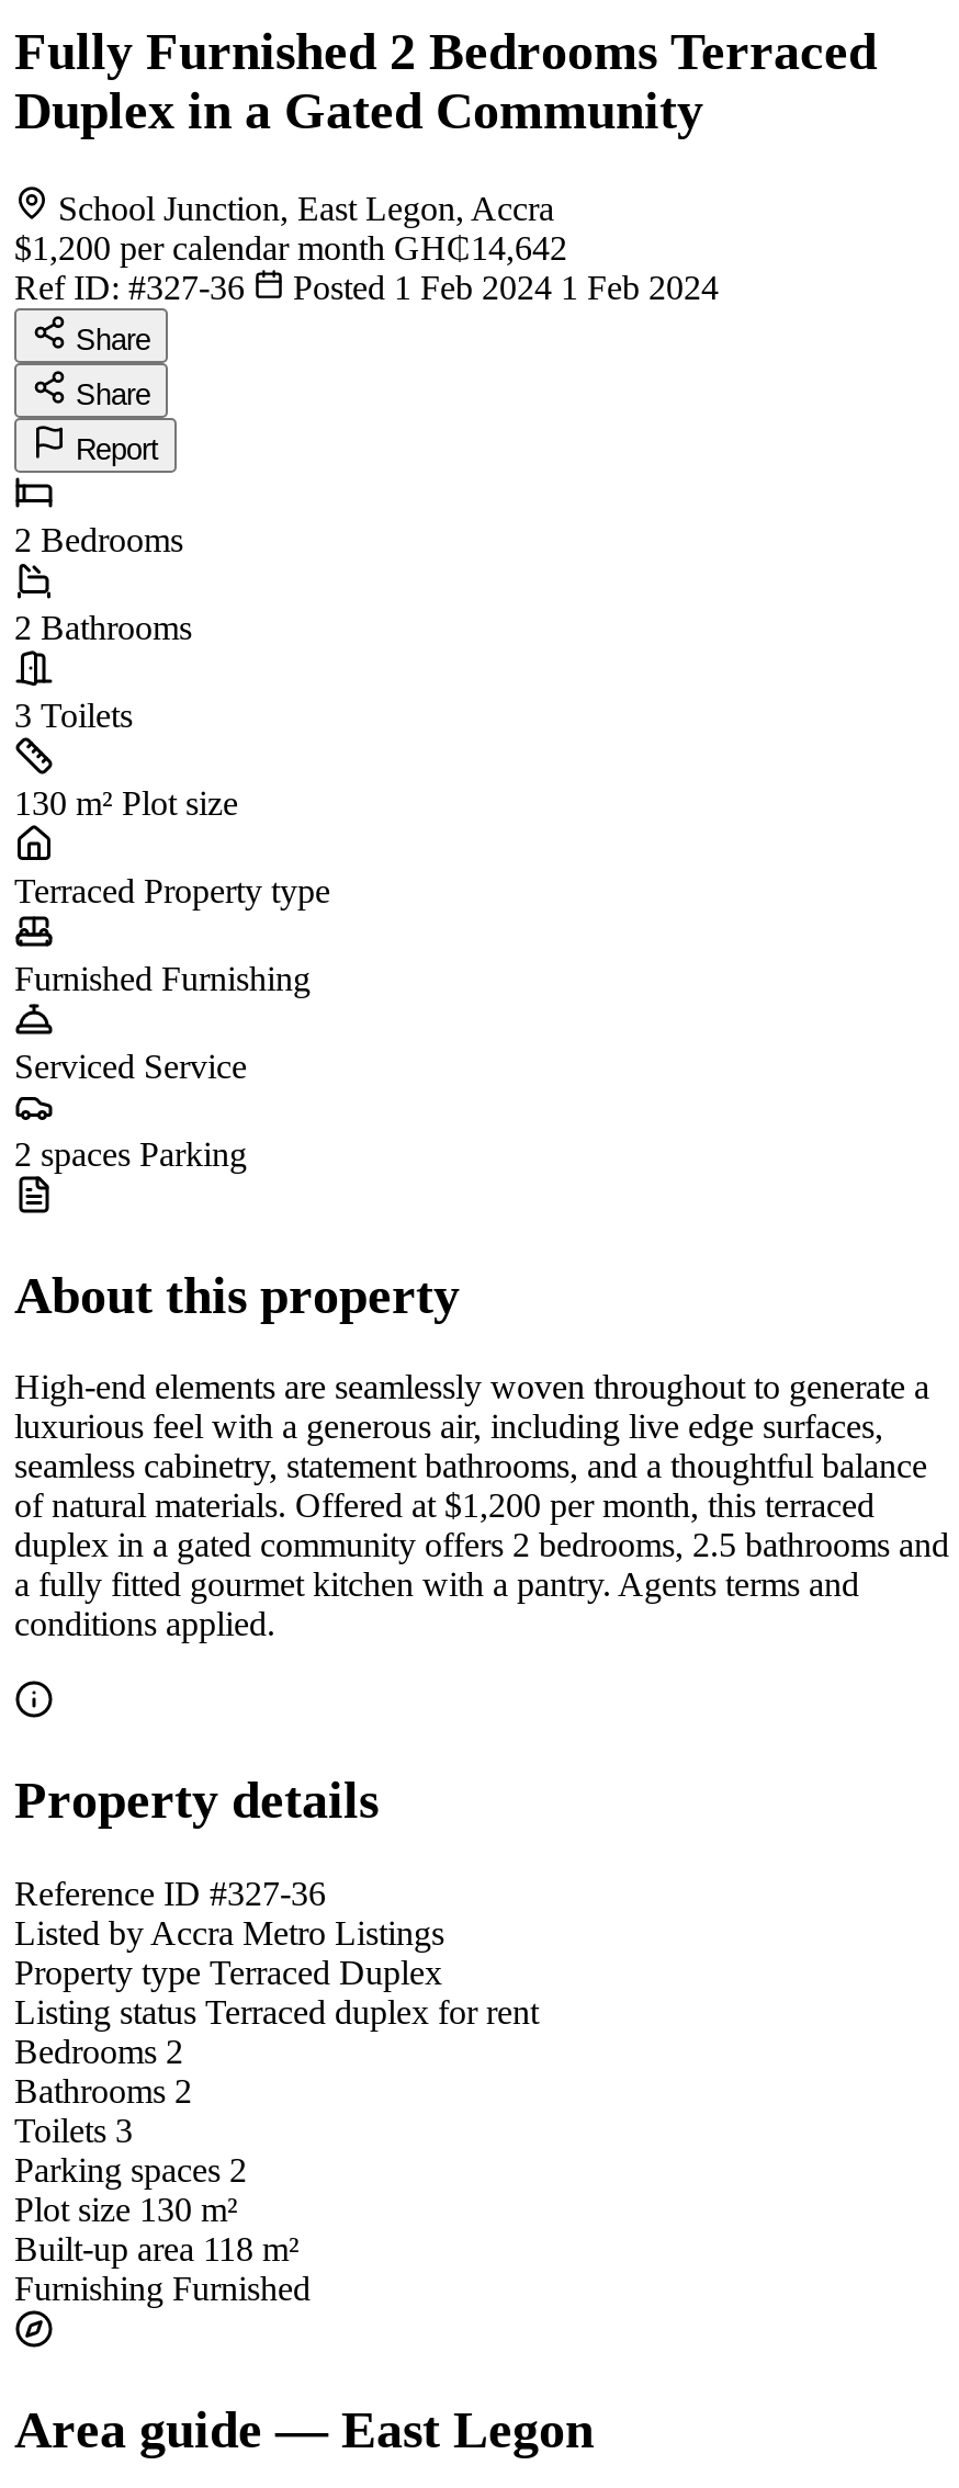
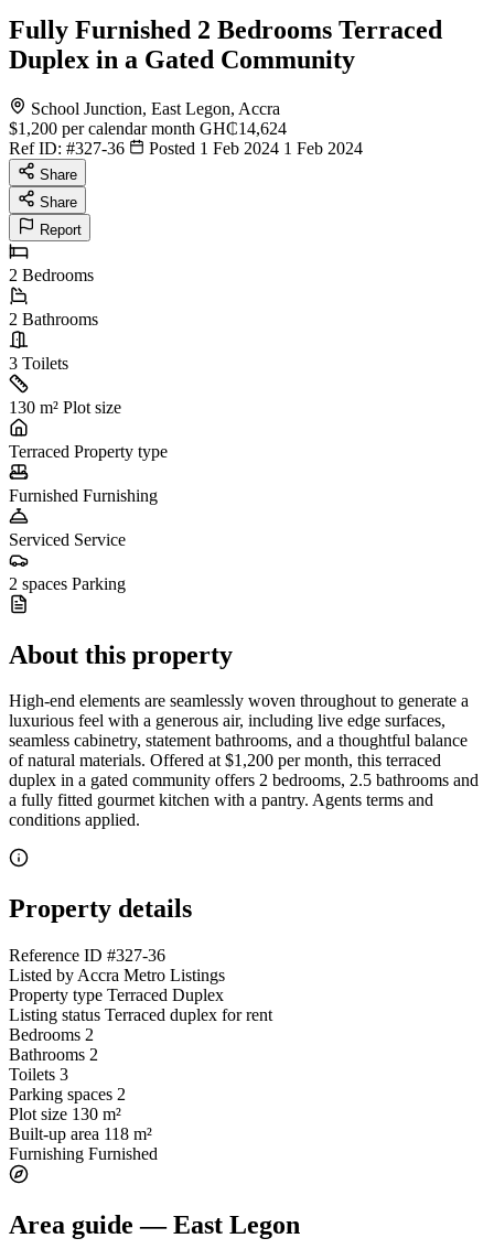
[14,228,567,266] $1,200 per calendar month GH₵14,642 -> [9,119,287,137] $1,200 per calendar month GH₵14,624

